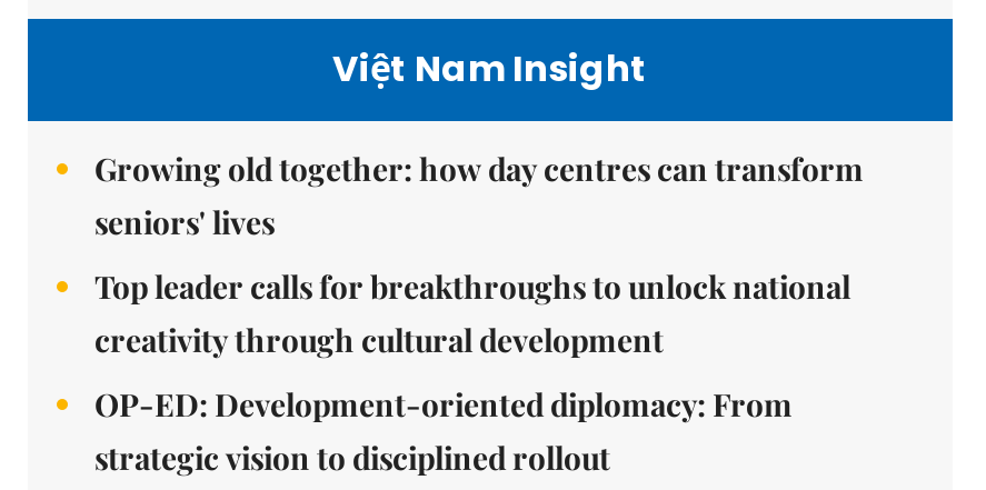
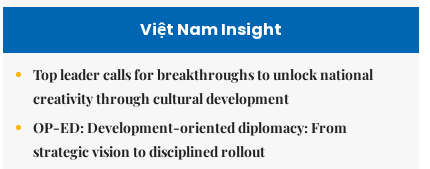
[94,147,864,242] Growing old together: how day centres can transform | seniors' lives -> none

